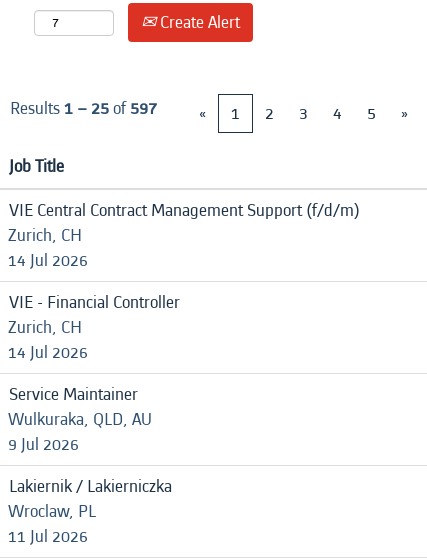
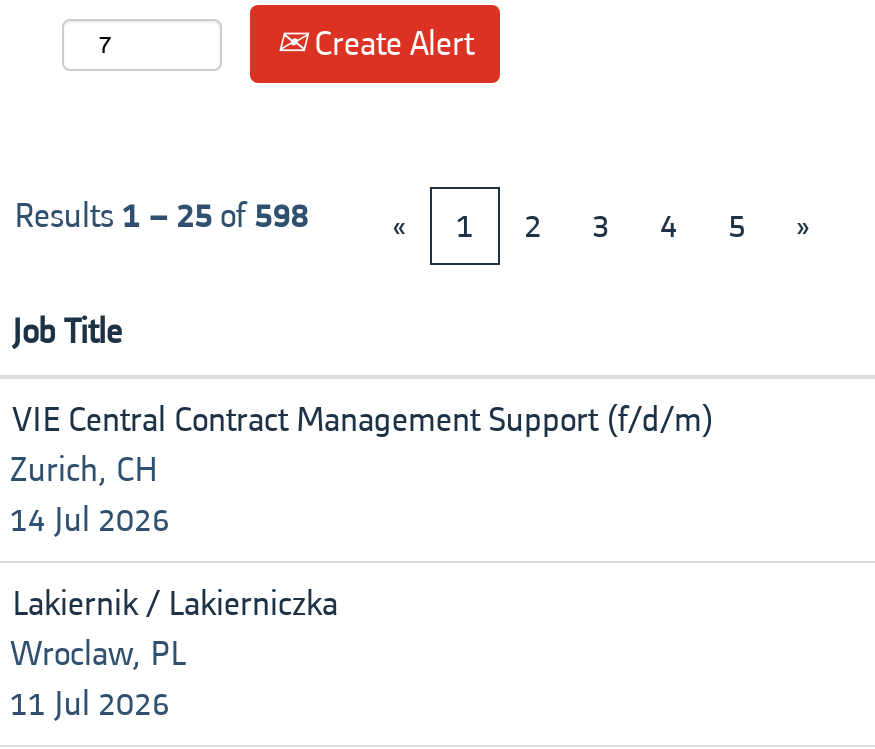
[10,96,157,121] Results 1 – 25 of597 -> [14,191,308,241] Results 1 – 25 of598
[8,290,180,457] VIE - Financial Controller | Zurich, CH | 14 Jul 2026 | Service Maintainer | Wulkuraka, QLD, AU | 9 Jul 2026 -> none

